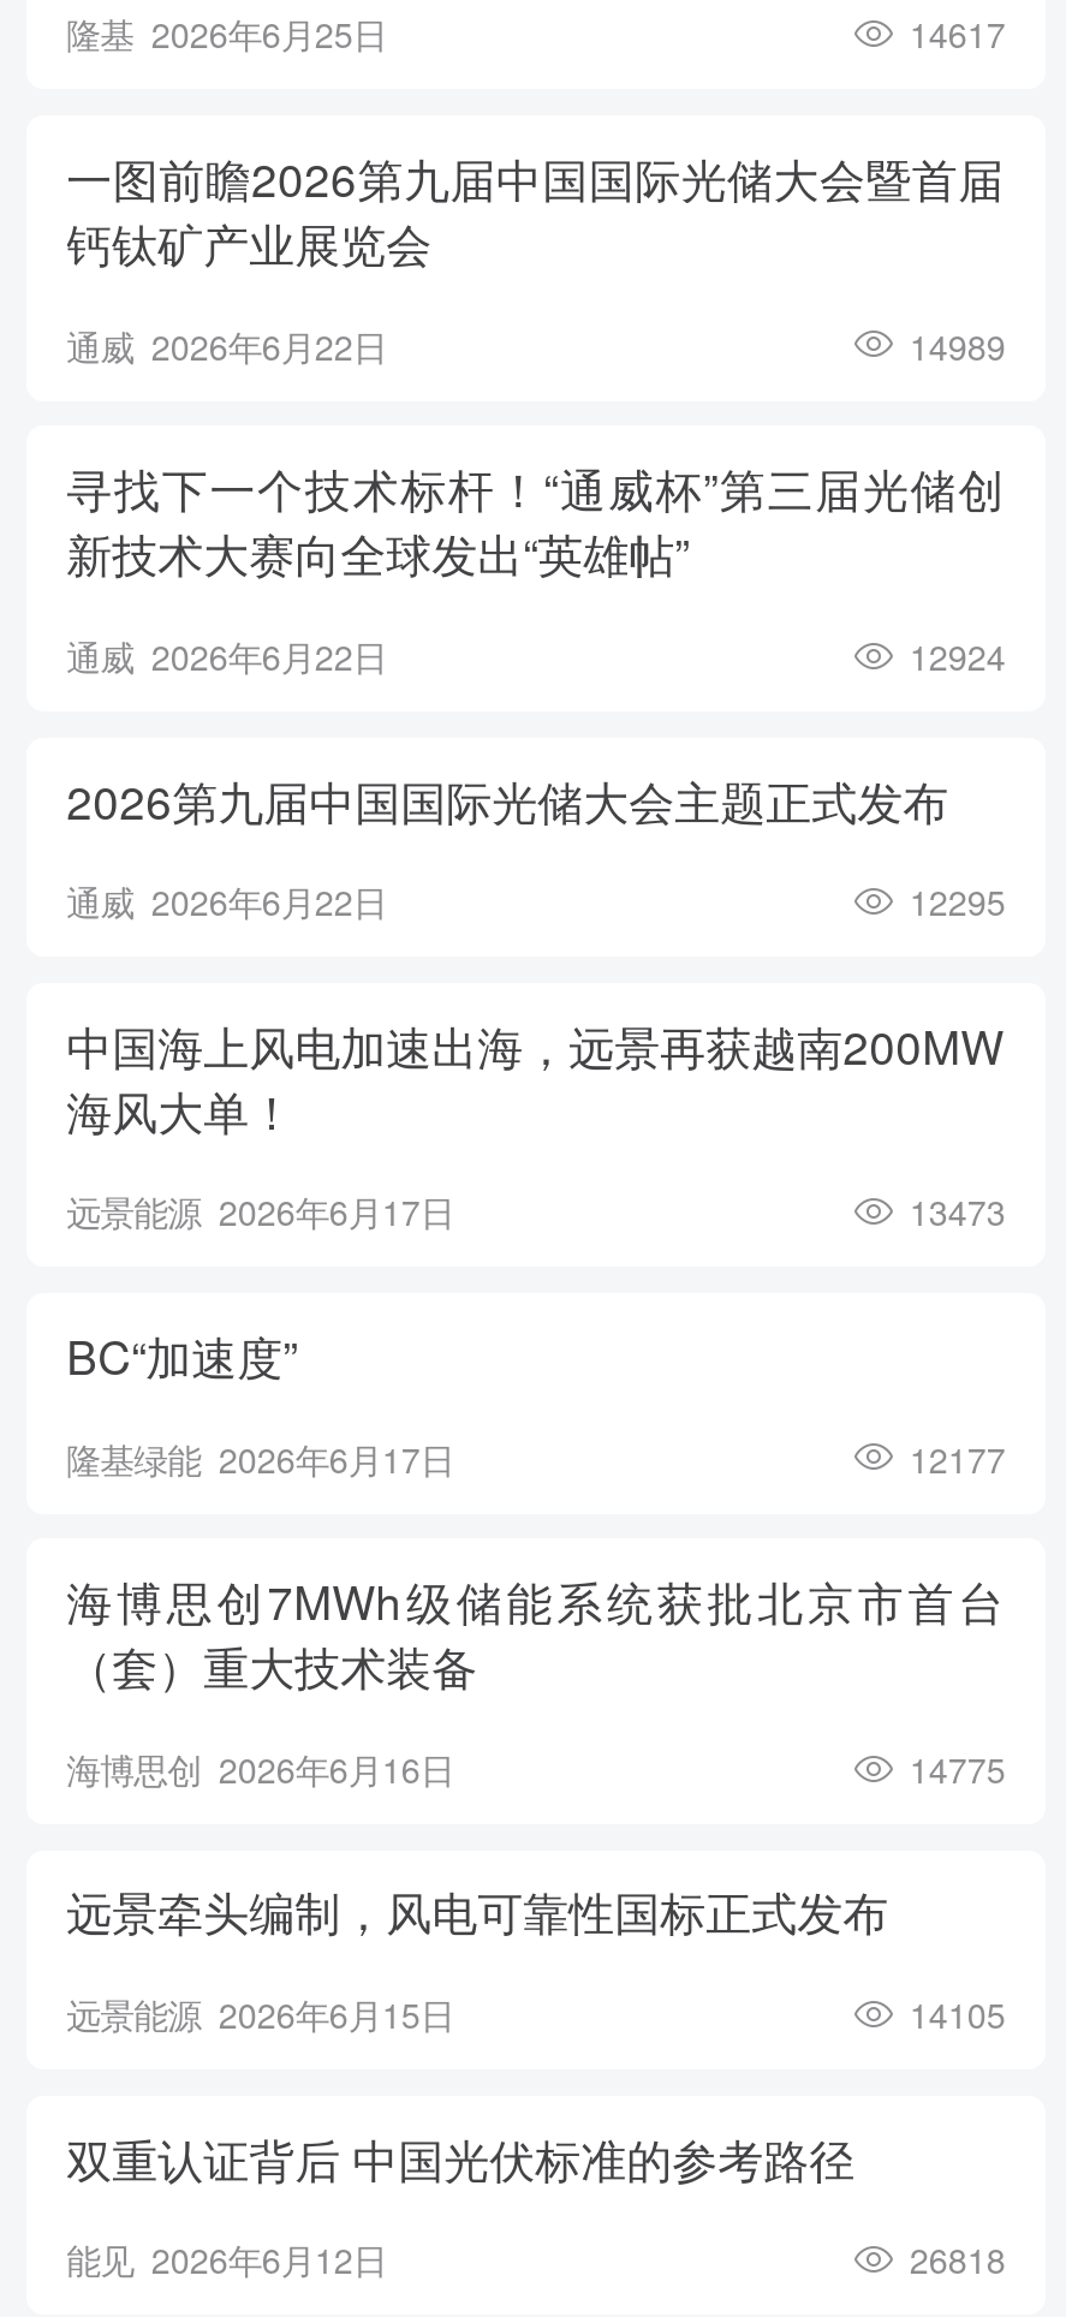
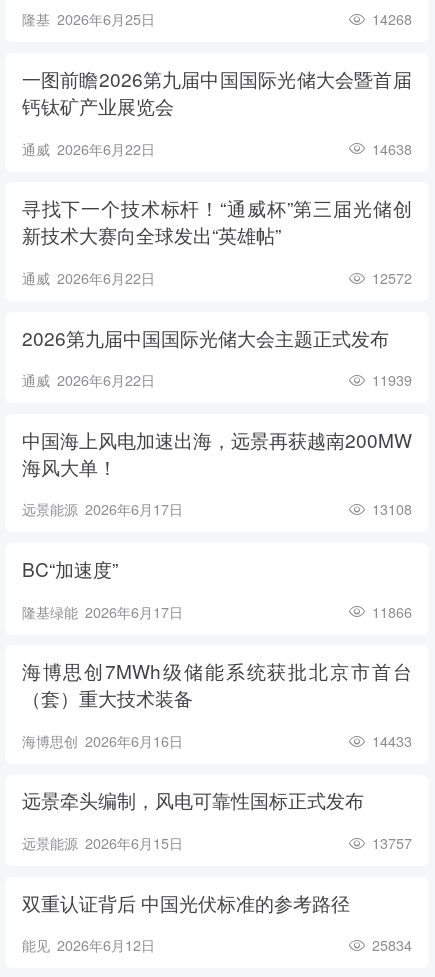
[909,11,1005,59] 14617 -> [372,9,412,29] 14268
[909,321,1005,369] 14989 -> [372,139,412,159] 14638
[909,632,1005,680] 12924 -> [372,268,412,288] 12572
[909,878,1005,926] 12295 -> [372,370,412,390] 11939
[909,1188,1005,1236] 13473 -> [372,499,412,519] 13108
[909,1434,1005,1482] 12177 -> [372,602,412,622] 11866
[909,1744,1005,1793] 14775 -> [372,731,412,751] 14433
[909,1990,1005,2038] 14105 -> [372,833,412,853] 13757
[909,2236,1005,2284] 26818 -> [372,935,412,955] 25834

